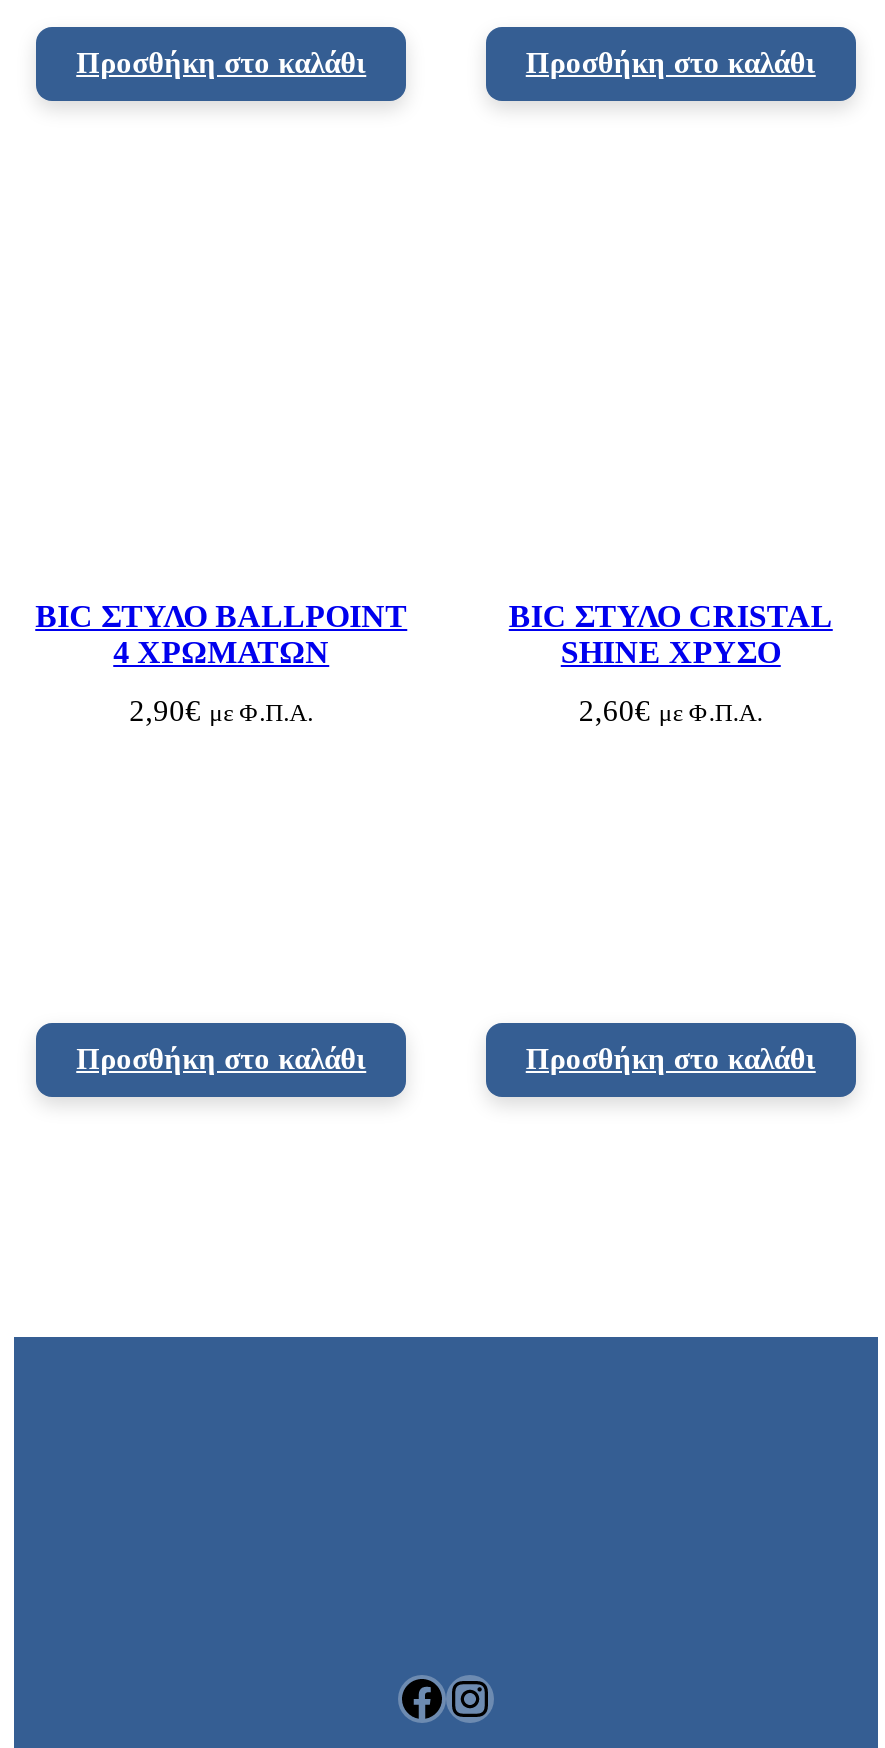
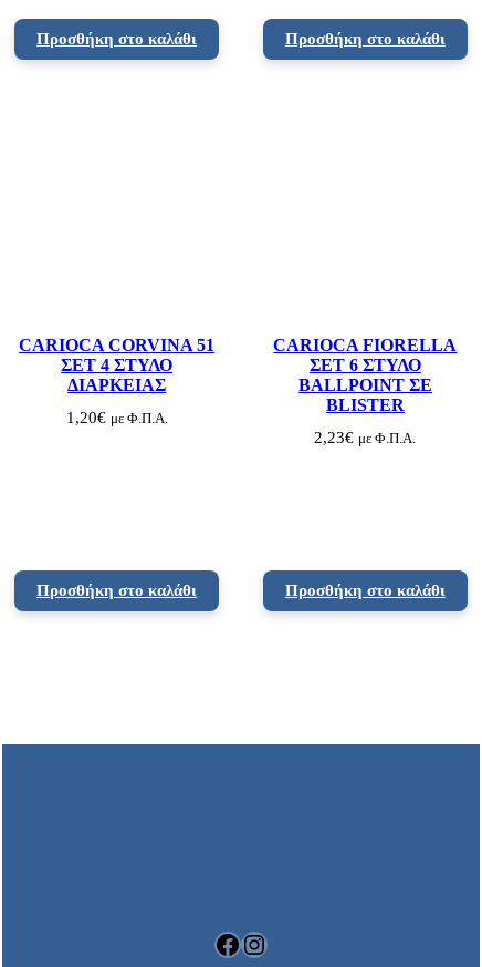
[35,599,407,669] BIC ΣΤΥΛΟ BALLPOINT | 4 ΧΡΩΜΑΤΩΝ -> [19,335,215,394] CARIOCA CORVINA 51 | ΣΕΤ 4 ΣΤΥΛΟ | ΔΙΑΡΚΕΙΑΣ
[509,599,833,669] BIC ΣΤΥΛΟ CRISTAL | SHINE ΧΡΥΣΟ -> [274,335,457,414] CARIOCA FIORELLA | ΣΕΤ 6 ΣΤΥΛΟ | BALLPOINT ΣΕ | BLISTER
[129,695,313,727] 2,90€ με Φ.Π.Α. -> [66,409,168,426] 1,20€ με Φ.Π.Α.
[579,695,763,727] 2,60€ με Φ.Π.Α. -> [314,428,416,446] 2,23€ με Φ.Π.Α.

